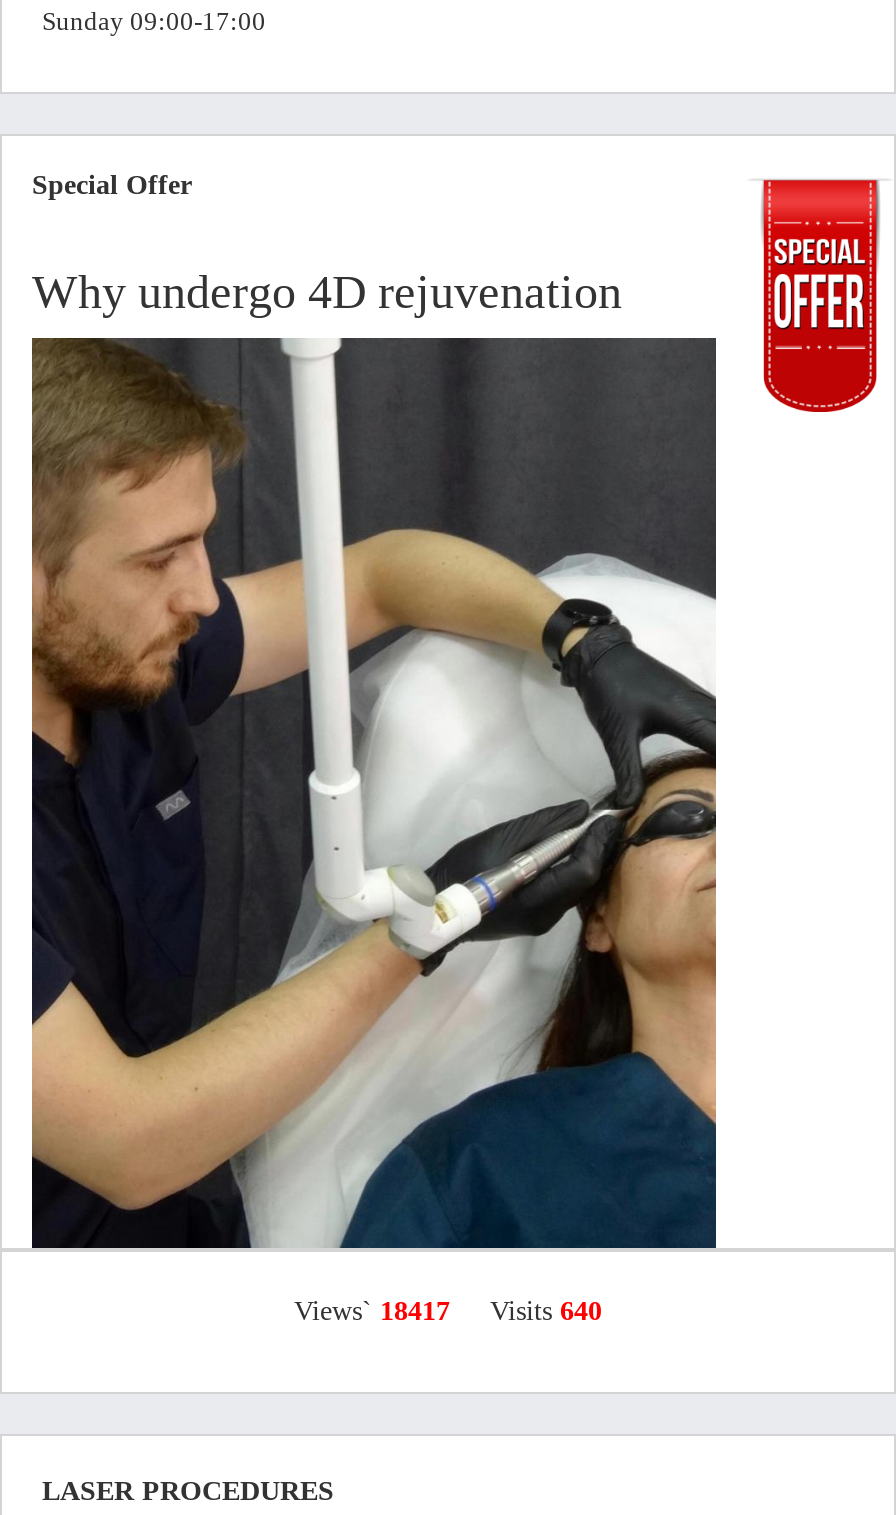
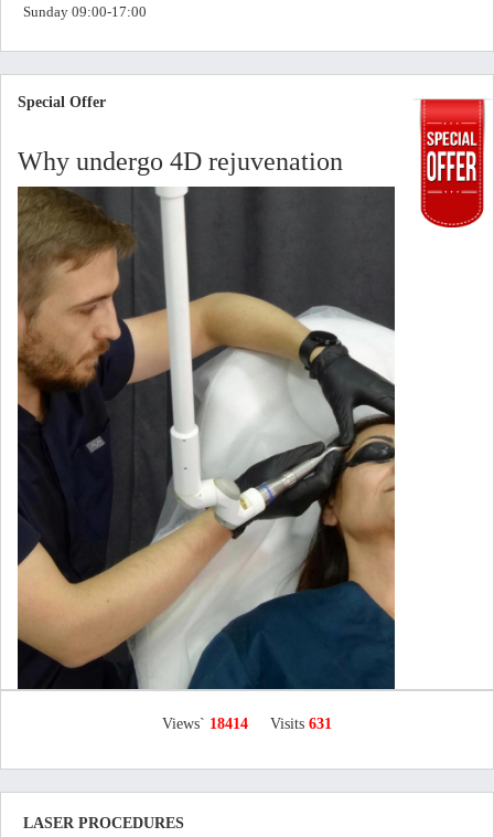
[294,1296,602,1326] Views` 18417 Visits 640 -> [162,716,332,732] Views` 18414 Visits 631

